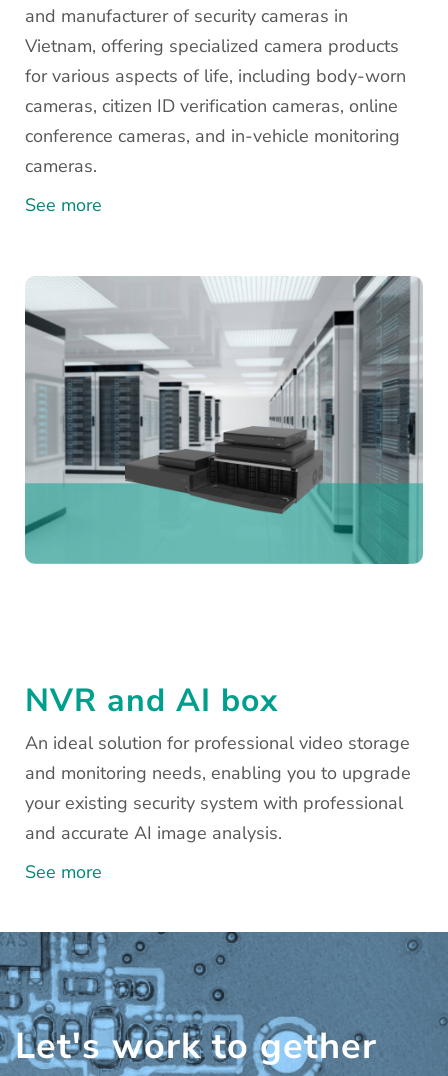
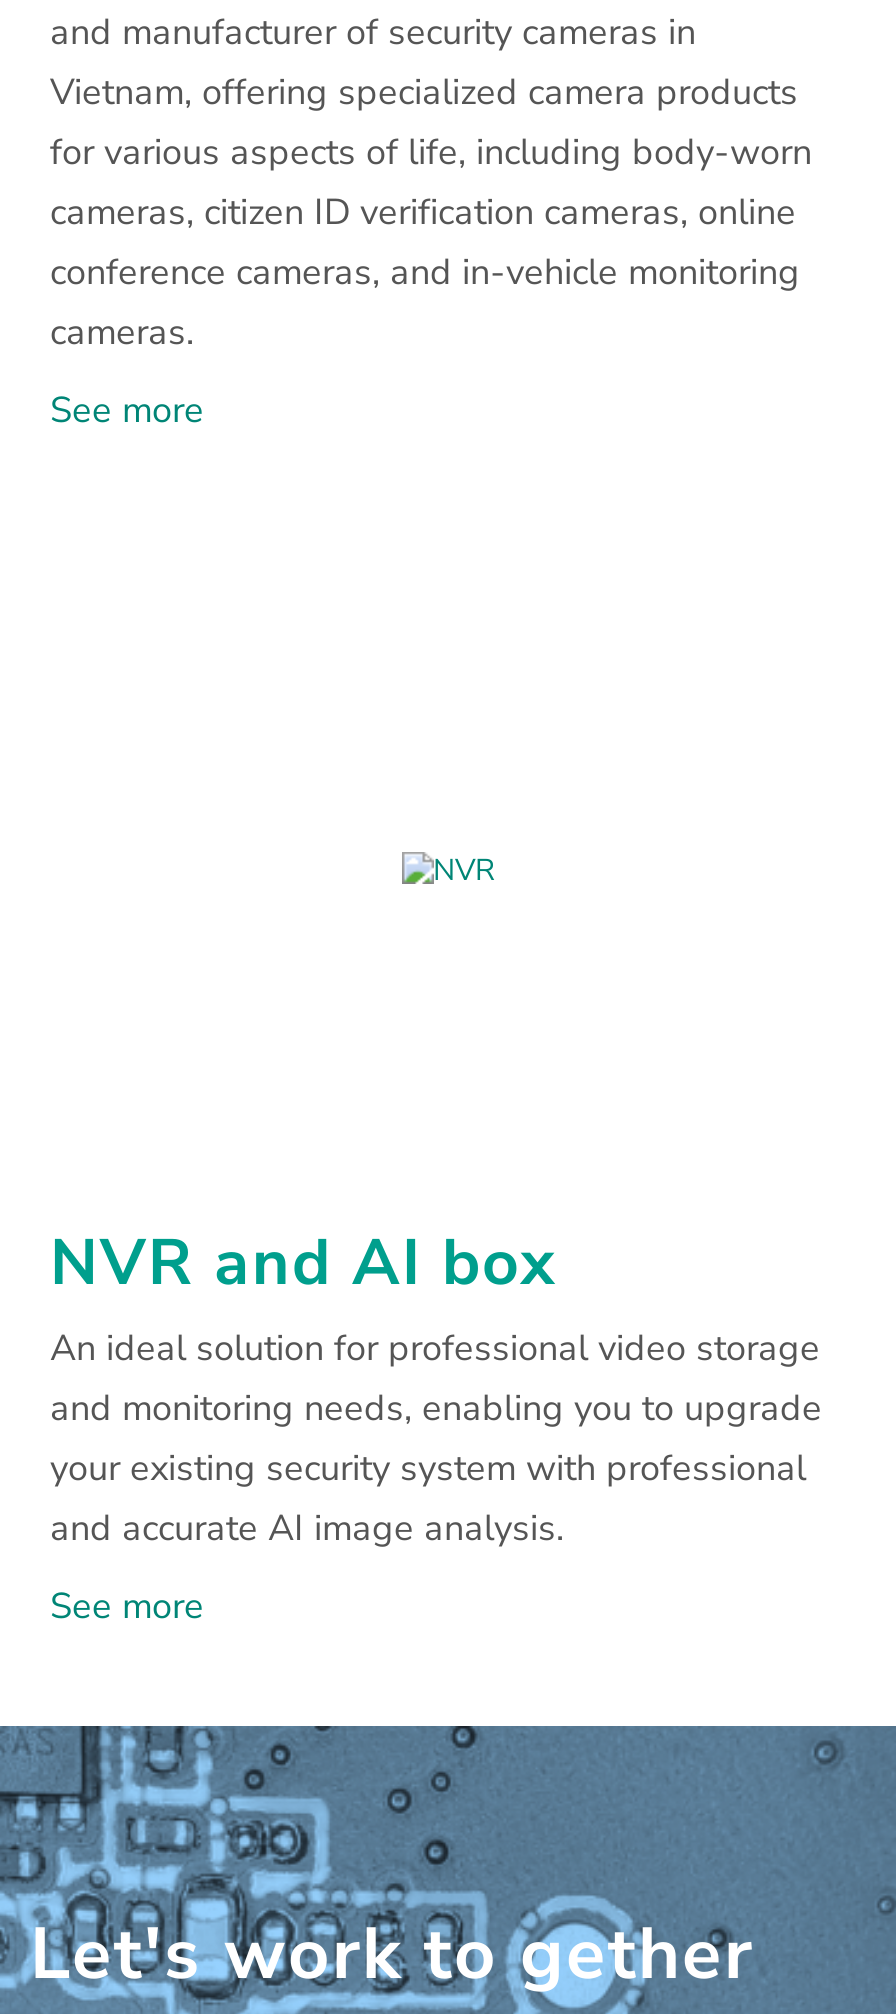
[24,275,424,565] [image] -> none

